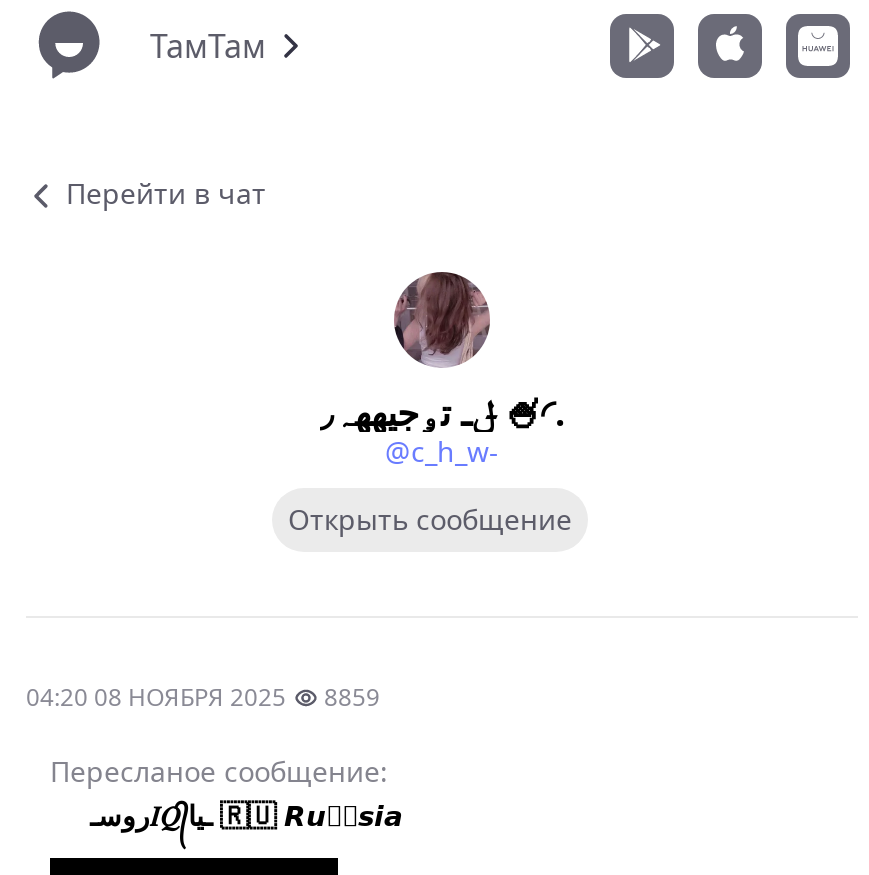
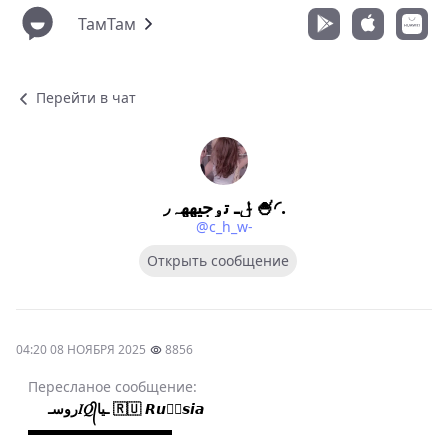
[26,680,380,714] 04:20 08 НОЯБРЯ 2025 8859 -> [16,341,193,358] 04:20 08 НОЯБРЯ 2025 8856

